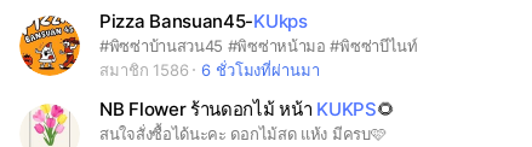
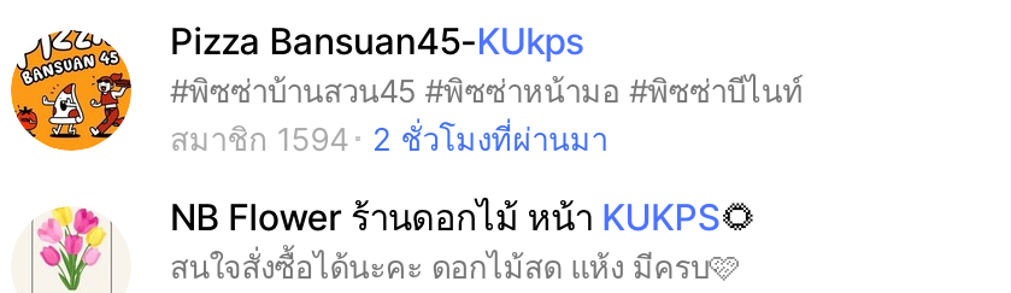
[99,60,189,80] สมาชิก 1586 -> [170,119,348,158] สมาชิก 1594
[201,60,320,80] 6 ชั่วโมงที่ผ่านมา -> [372,119,608,158] 2 ชั่วโมงที่ผ่านมา

